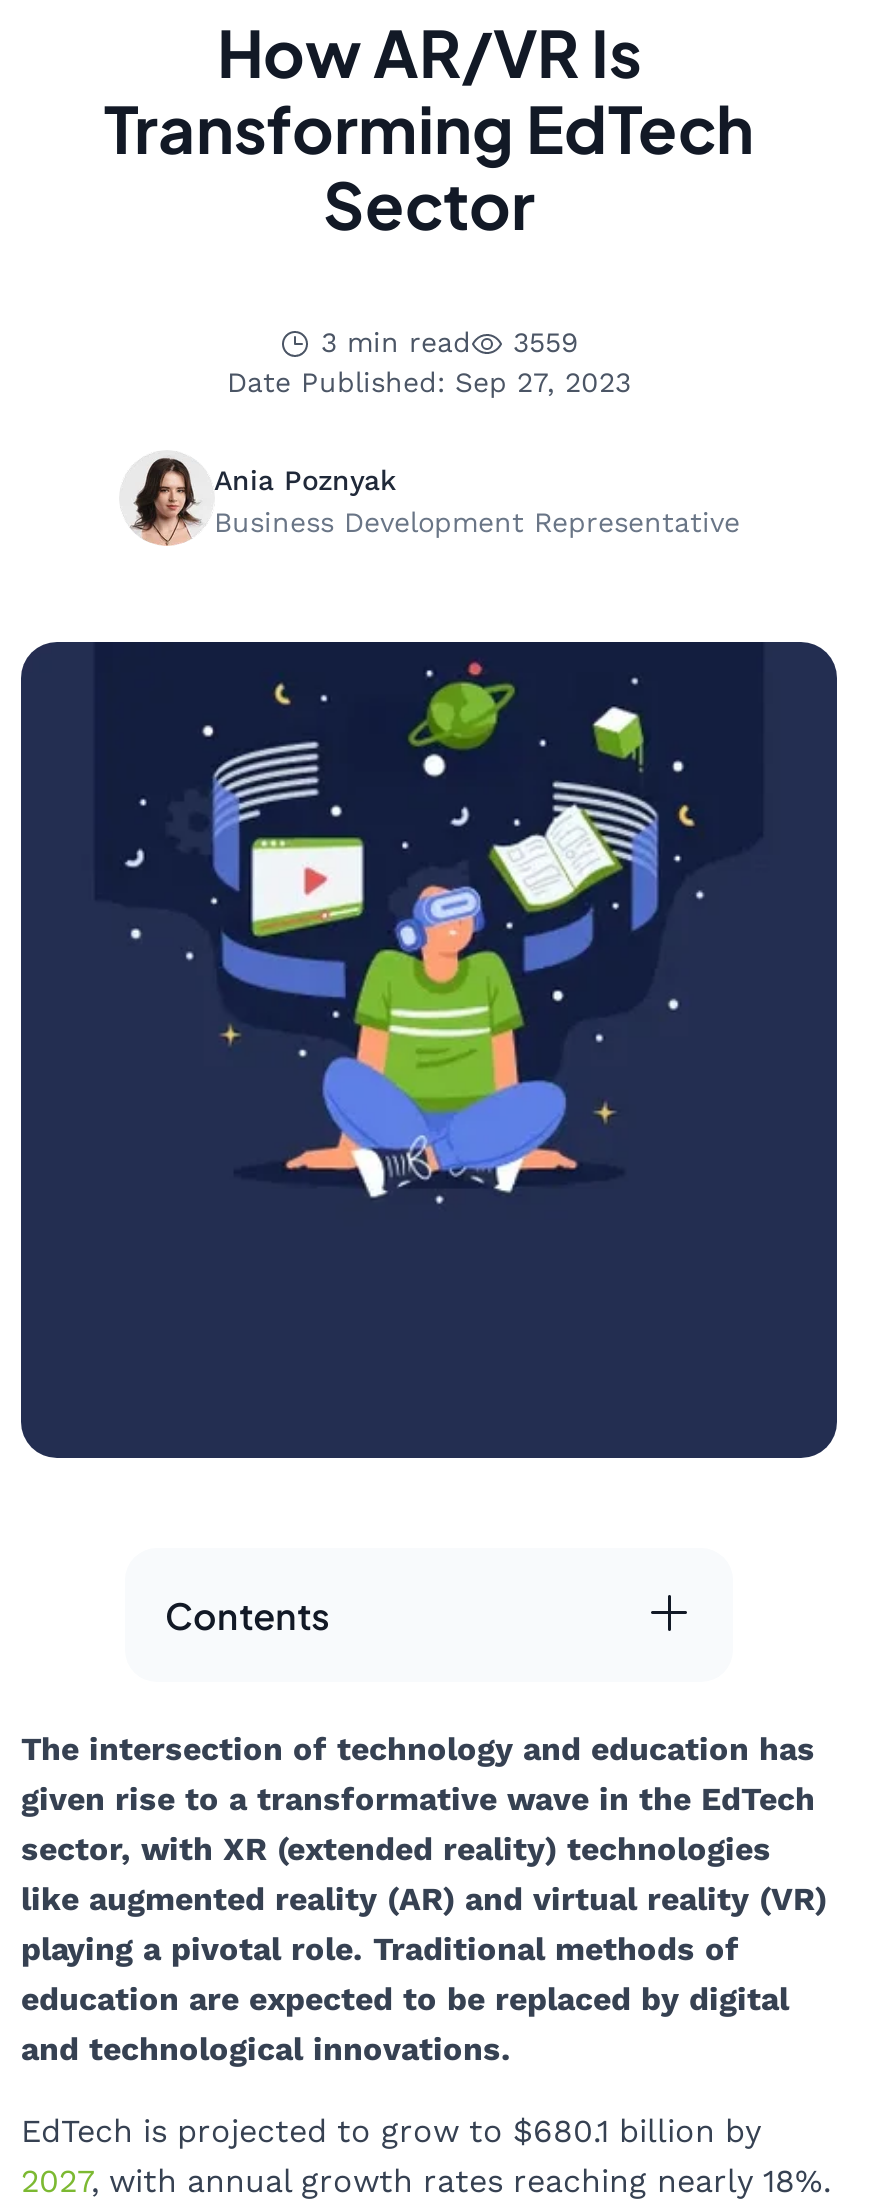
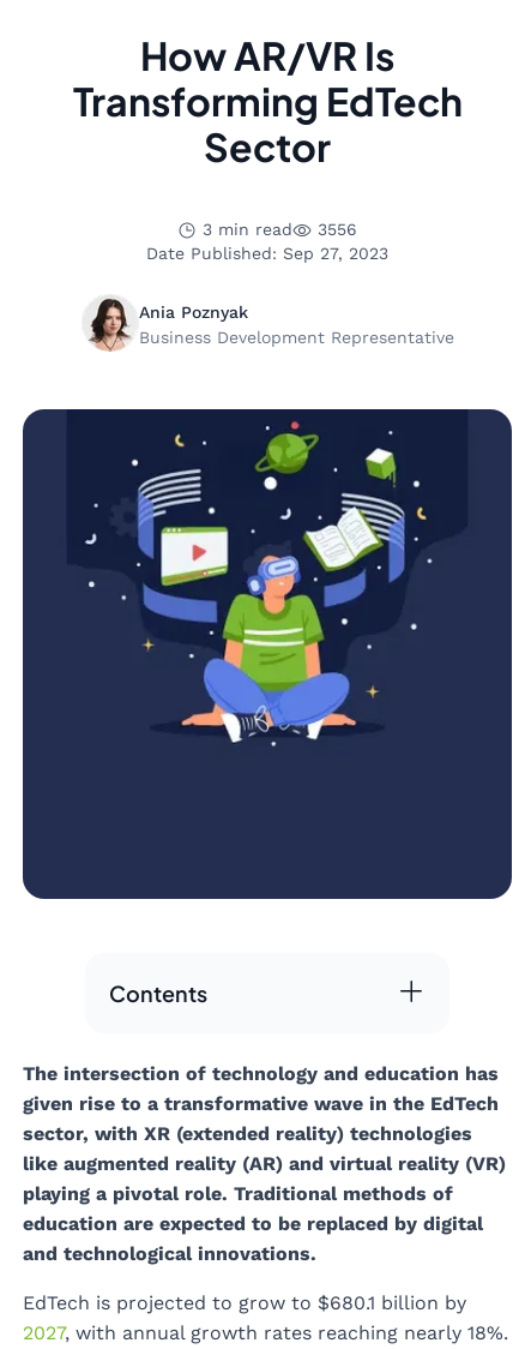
[311,326,579,358] 3 min read 3559 -> [197,219,357,239] 3 min read 3556

